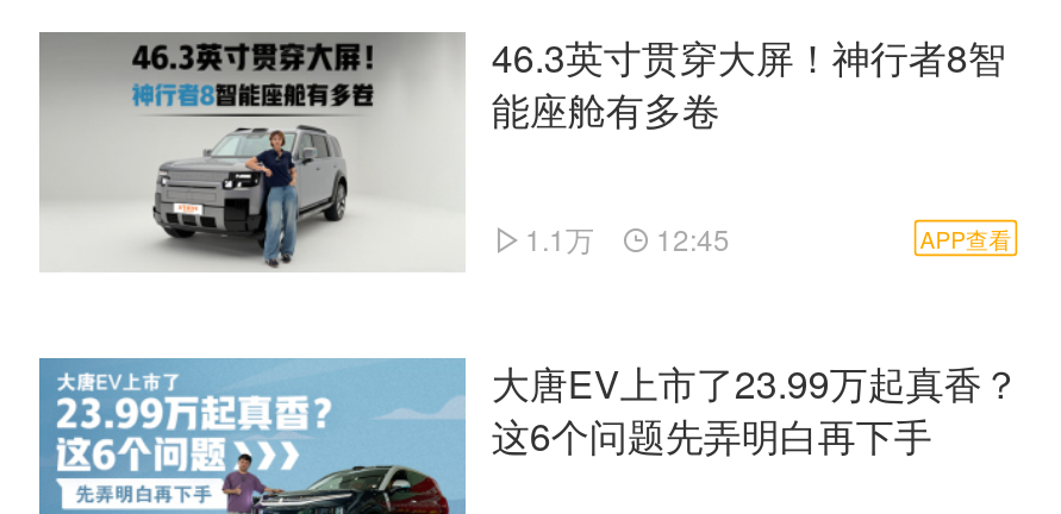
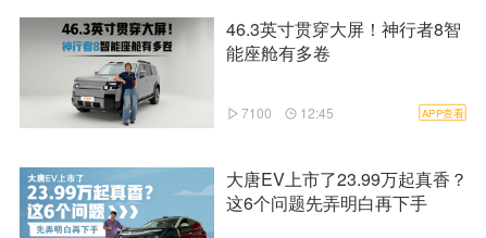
[525,219,730,259] 1.1万 12:45 -> [241,103,334,122] 7100 12:45

